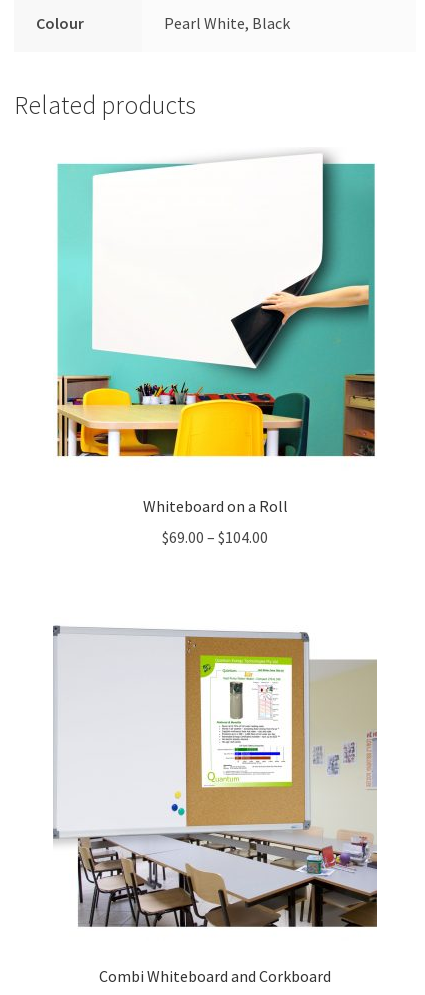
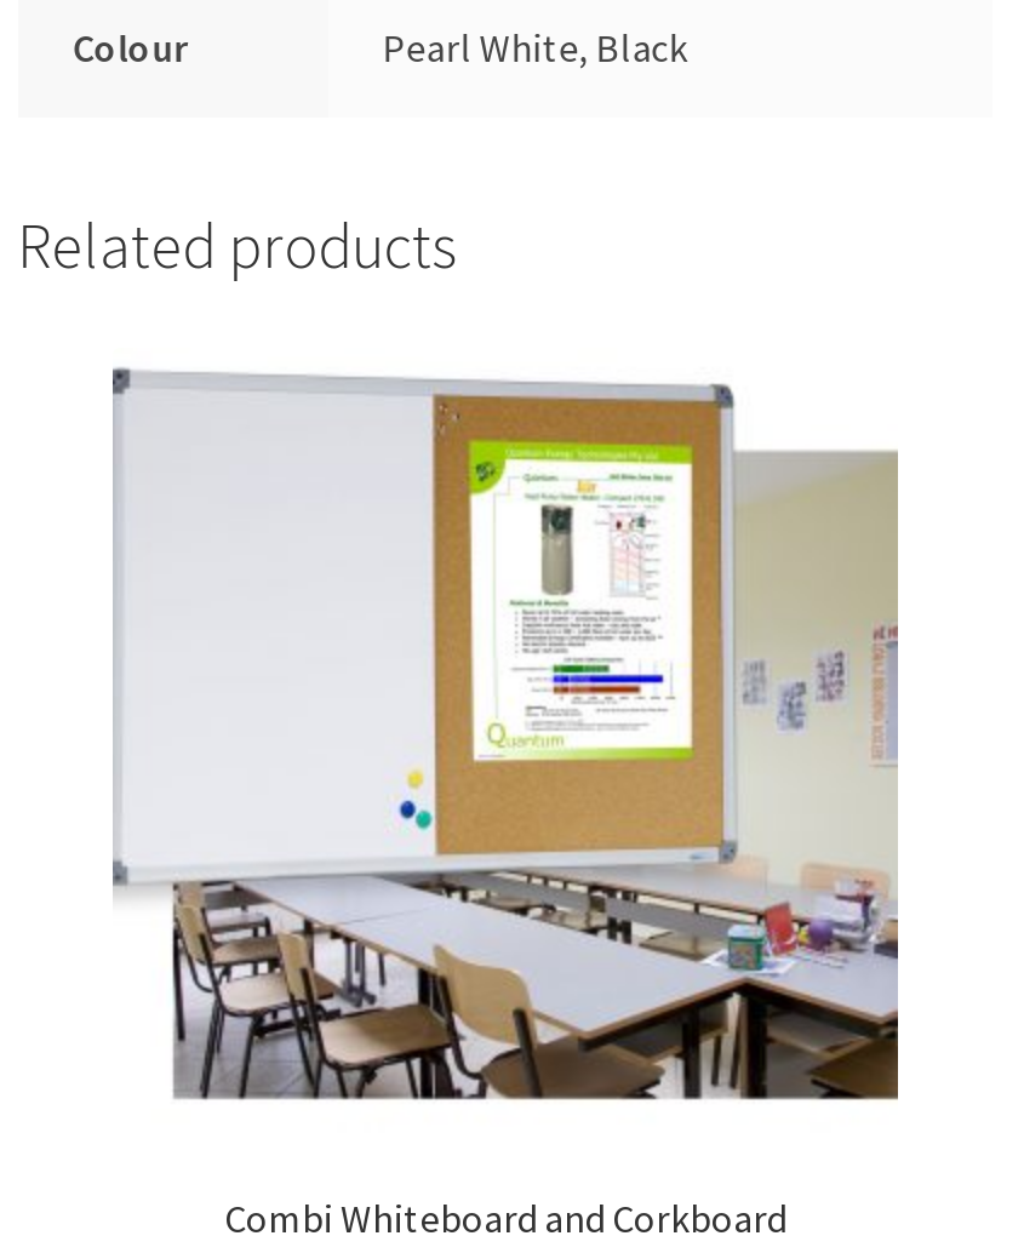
[56,153,376,547] [image] | Whiteboard on a Roll | $69.00 – $104.00 -> none

